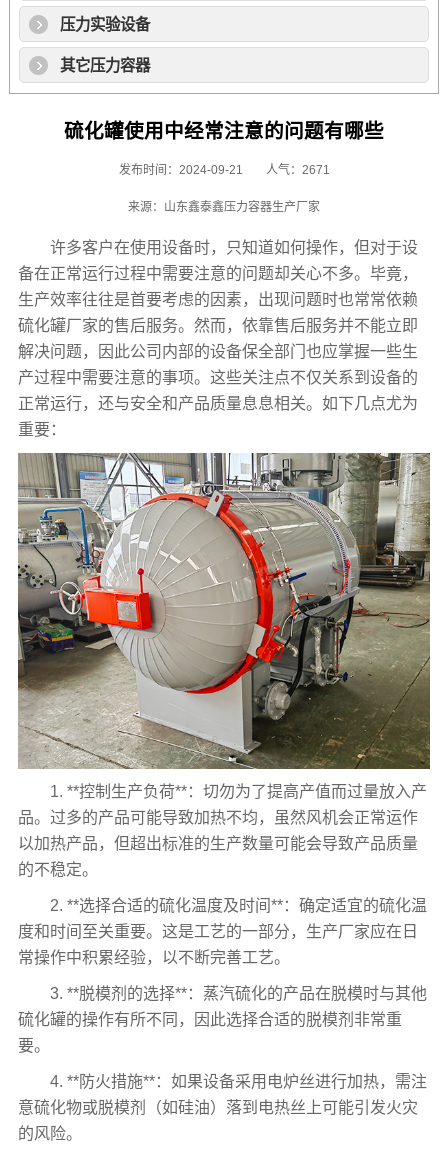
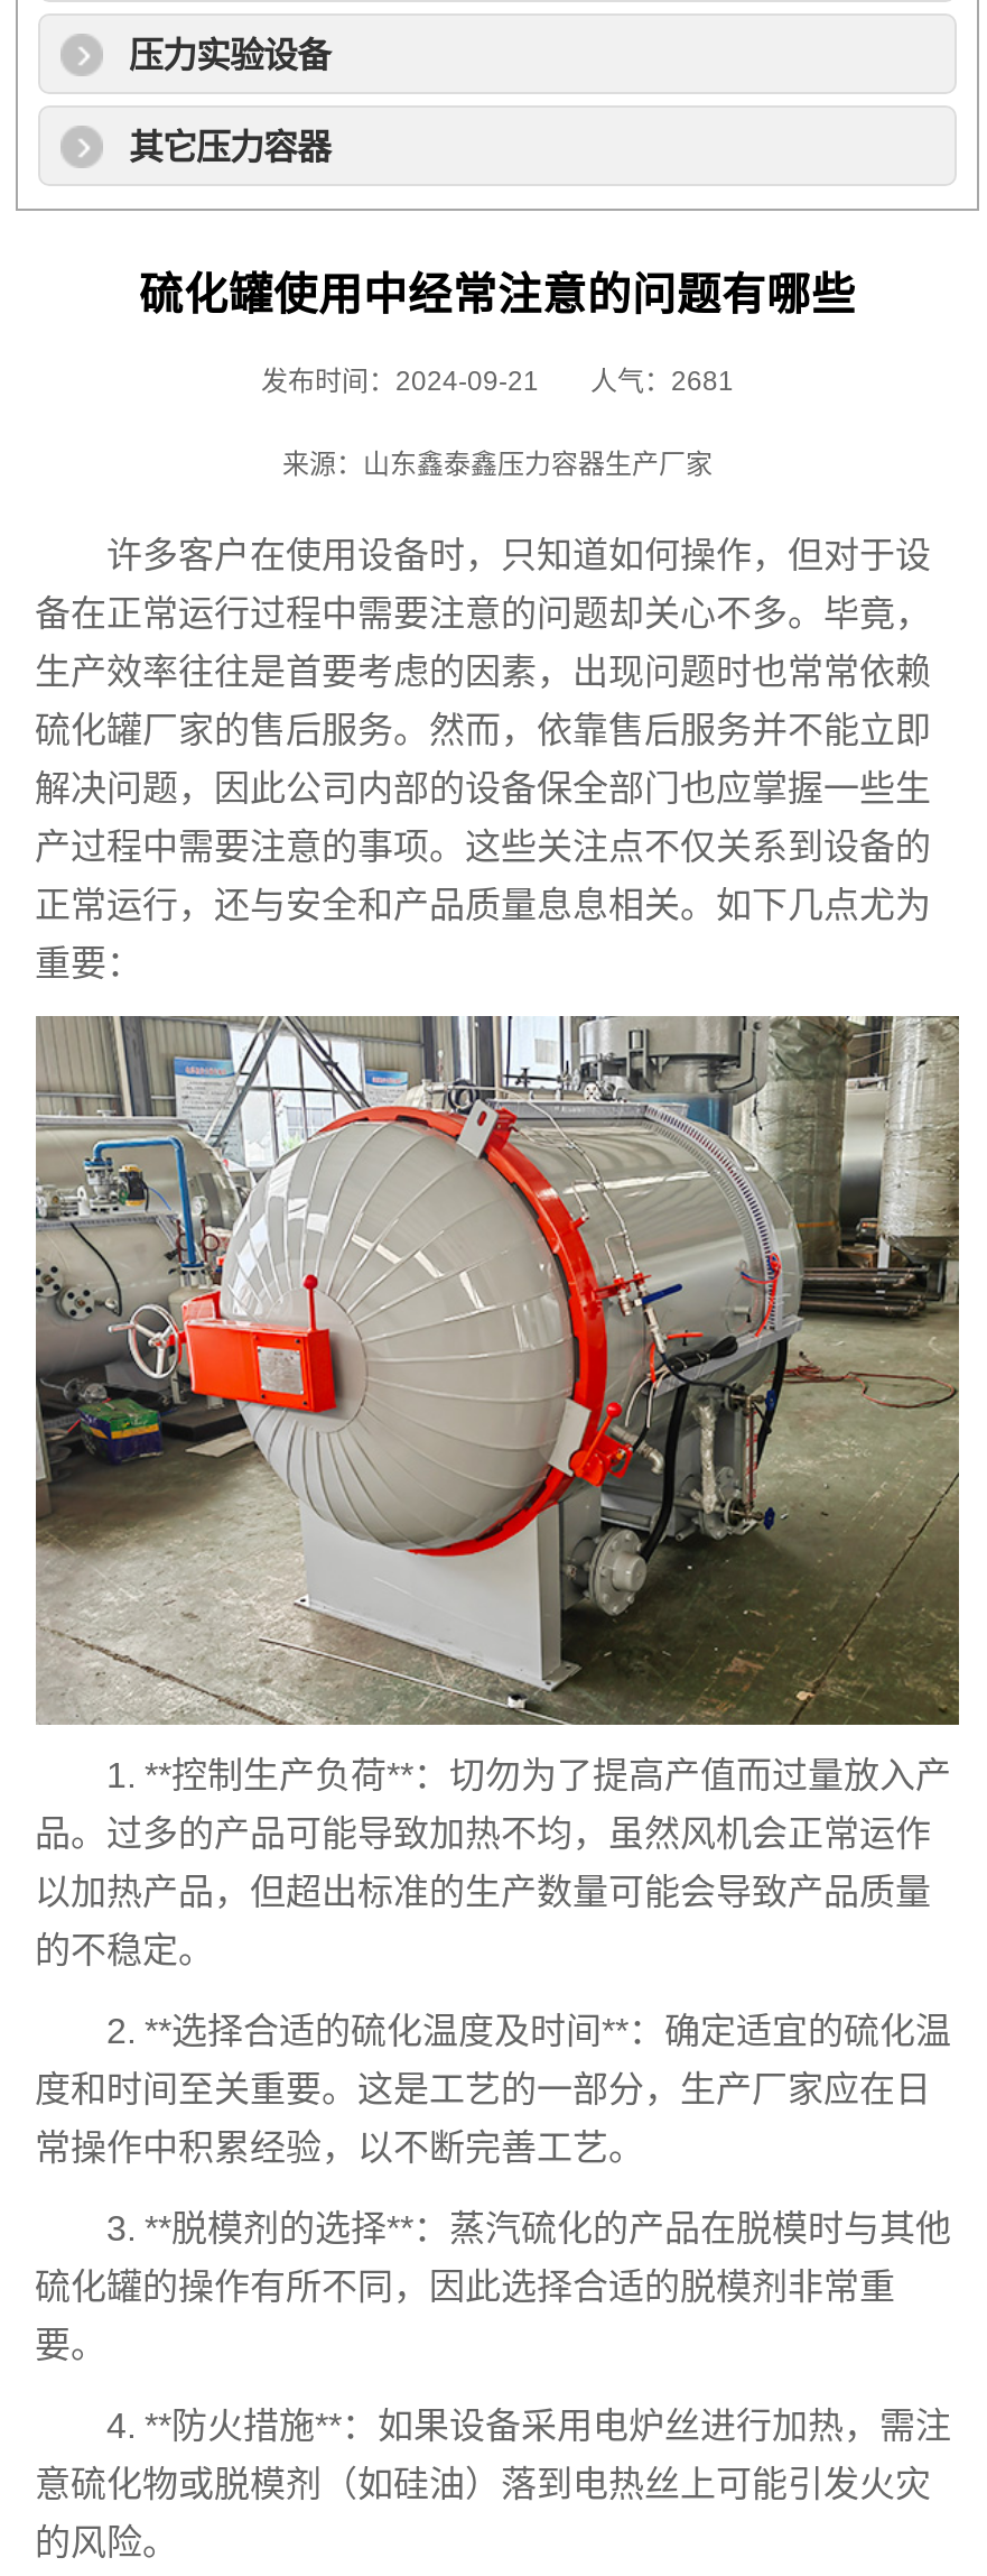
[118,163,329,177] 发布时间：2024-09-21 人气：2671 -> [261,365,734,397] 发布时间：2024-09-21 人气：2681

